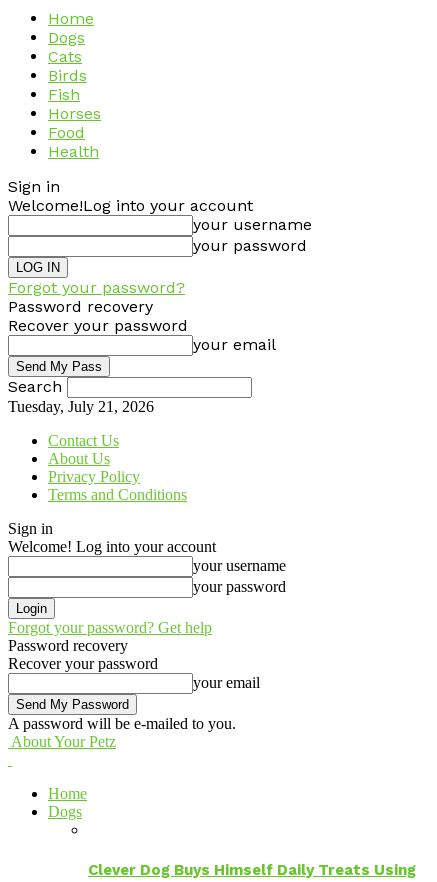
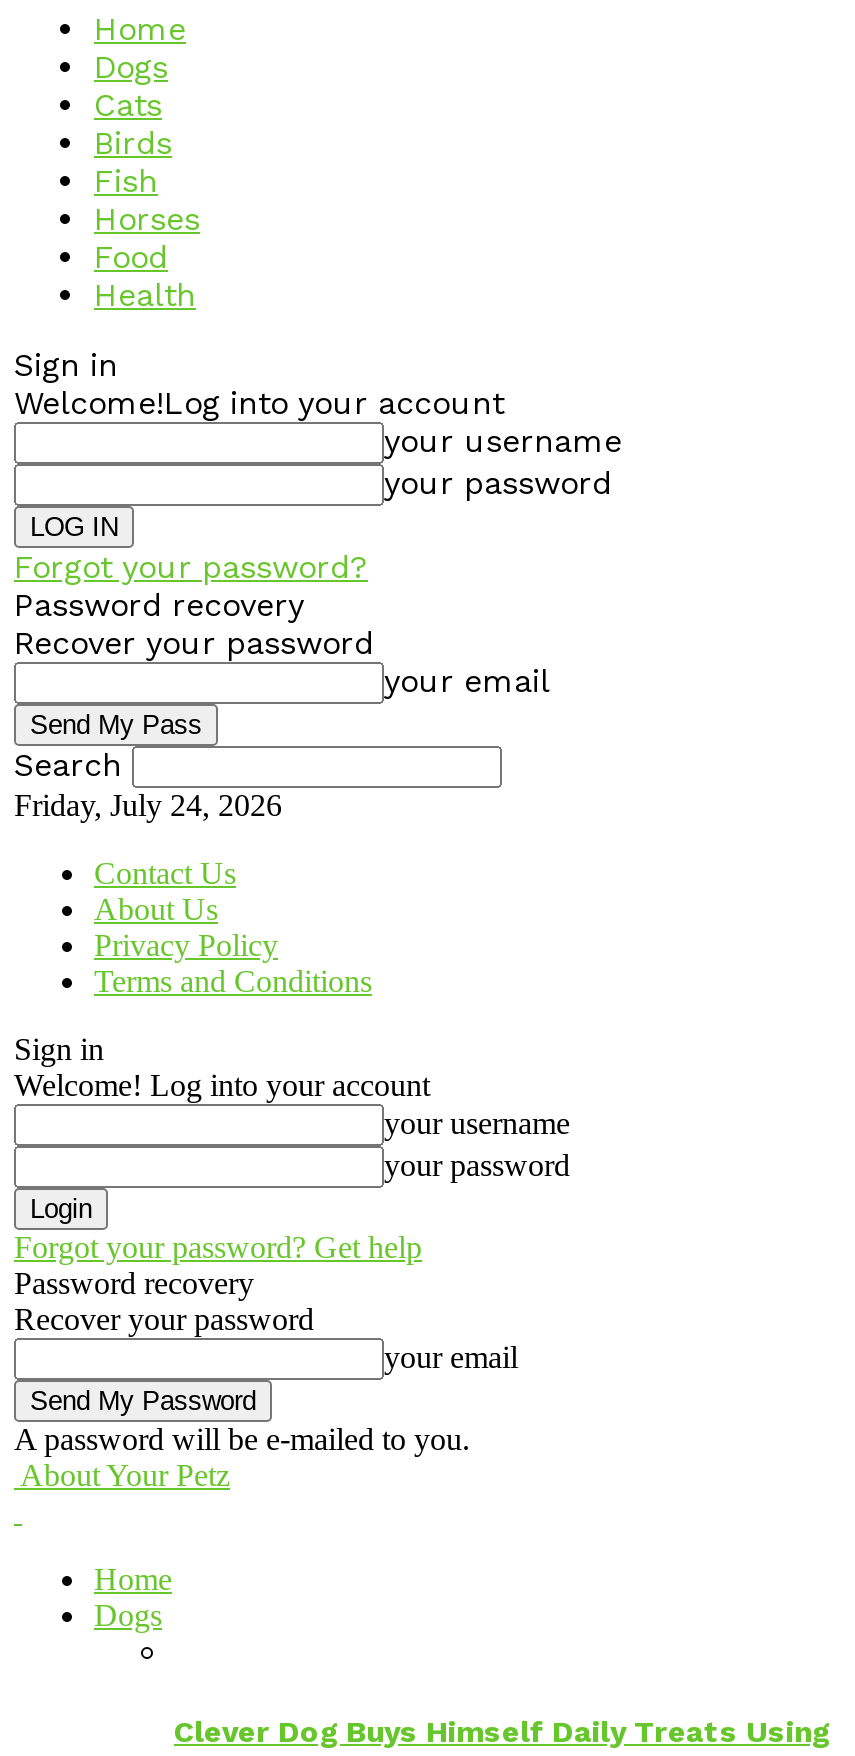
[8,398,154,415] Tuesday, July 21, 2026 -> [14,788,282,822] Friday, July 24, 2026

